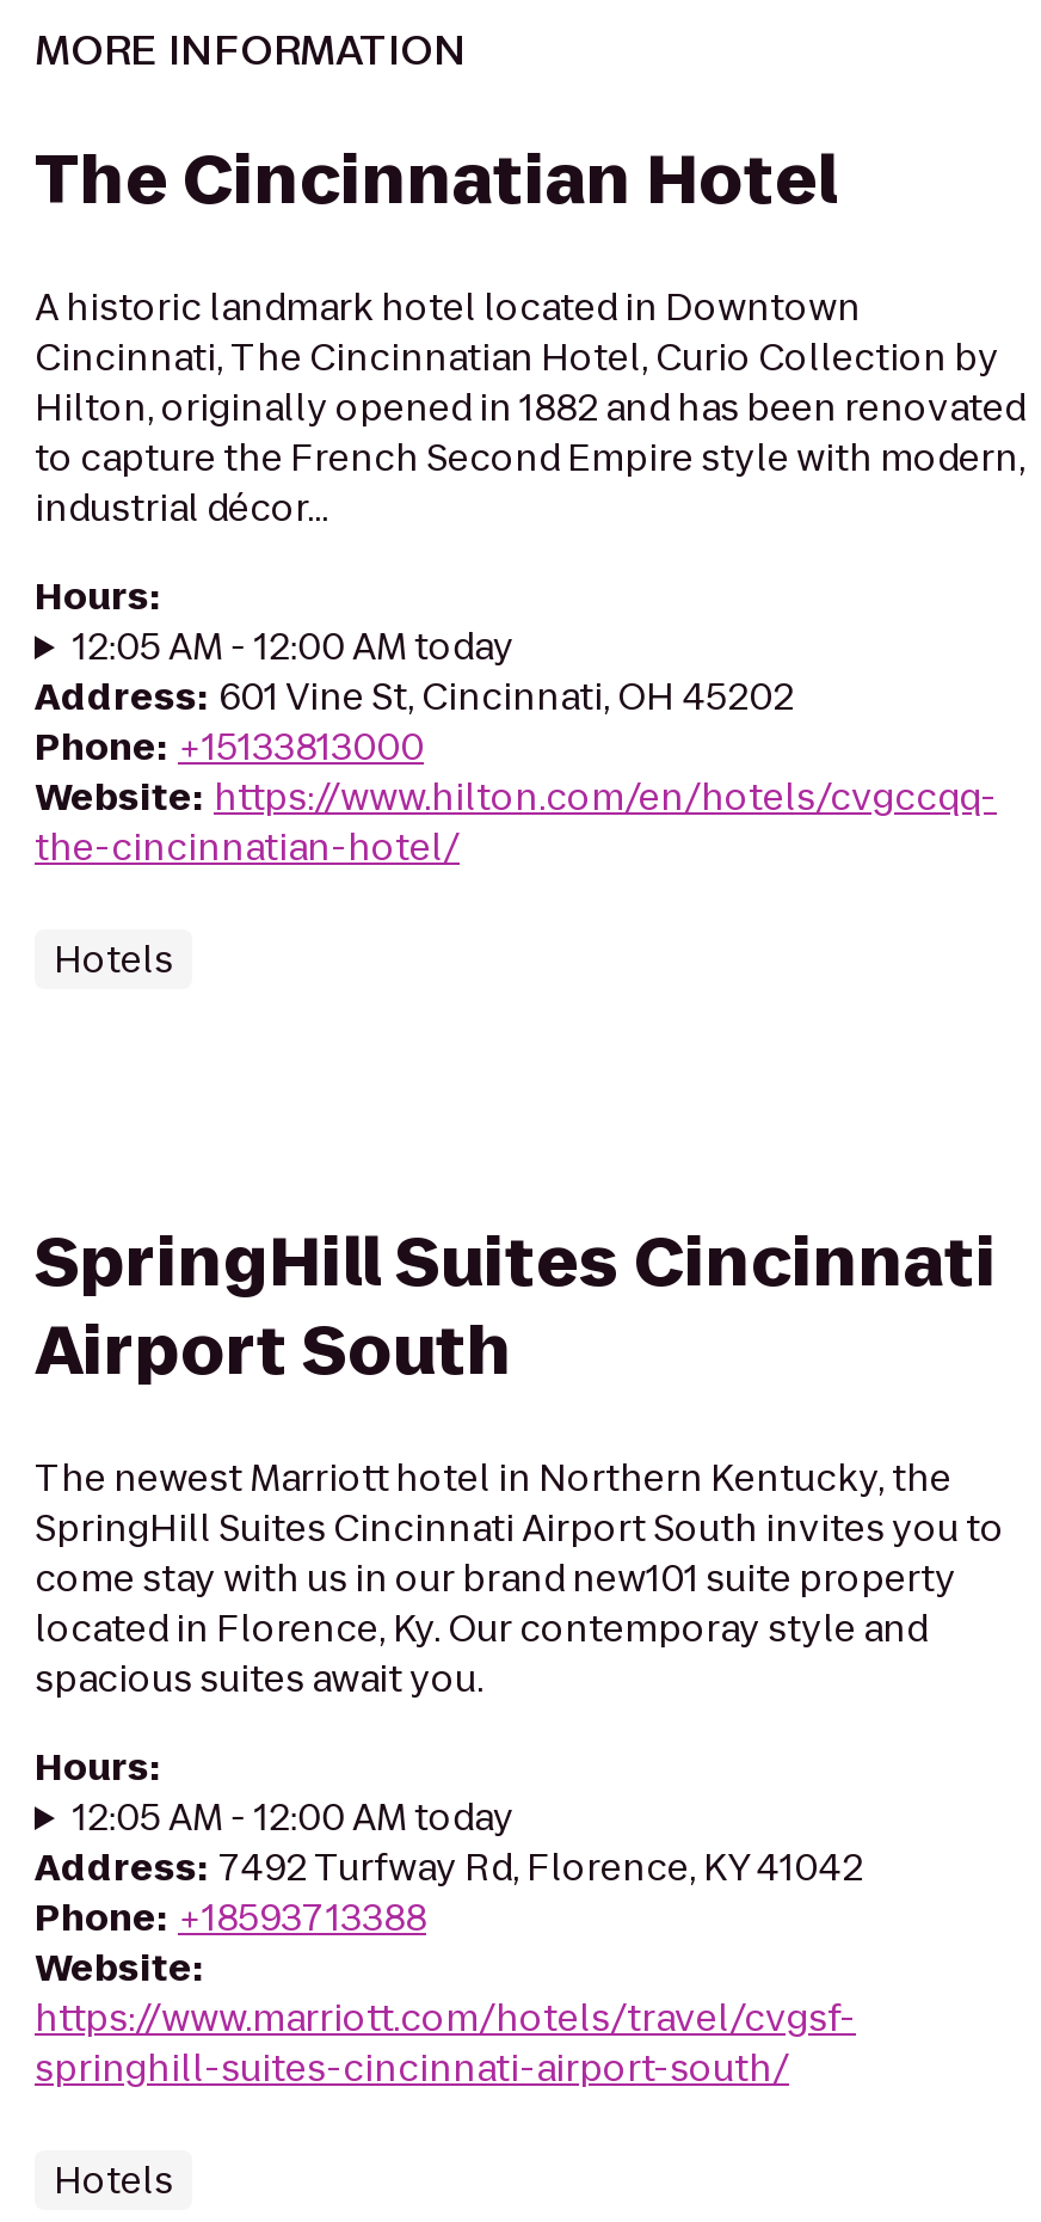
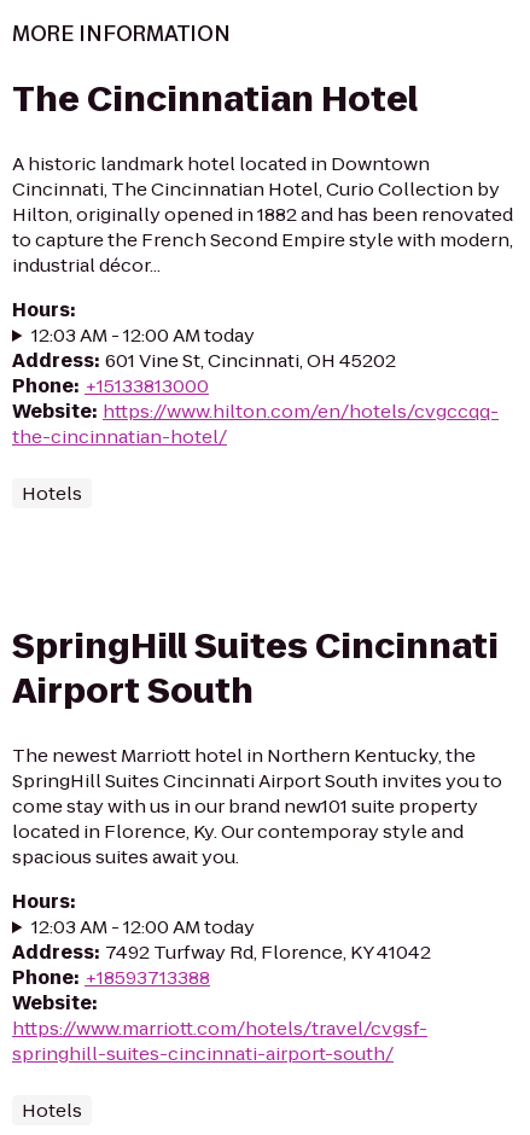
[73,621,514,671] 12:05 AM - 12:00 AM today -> [31,322,255,348] 12:03 AM - 12:00 AM today
[73,1792,514,1842] 12:05 AM - 12:00 AM today -> [31,914,255,939] 12:03 AM - 12:00 AM today

